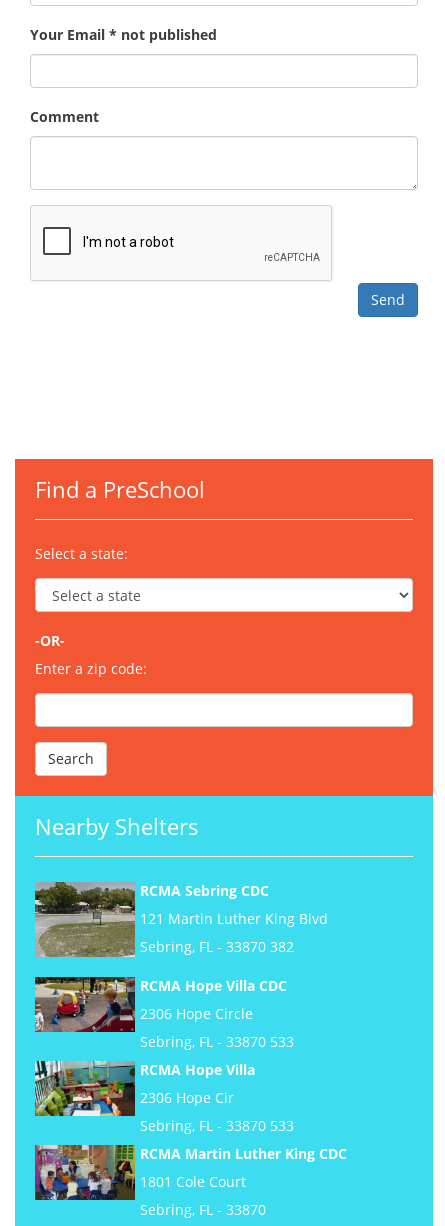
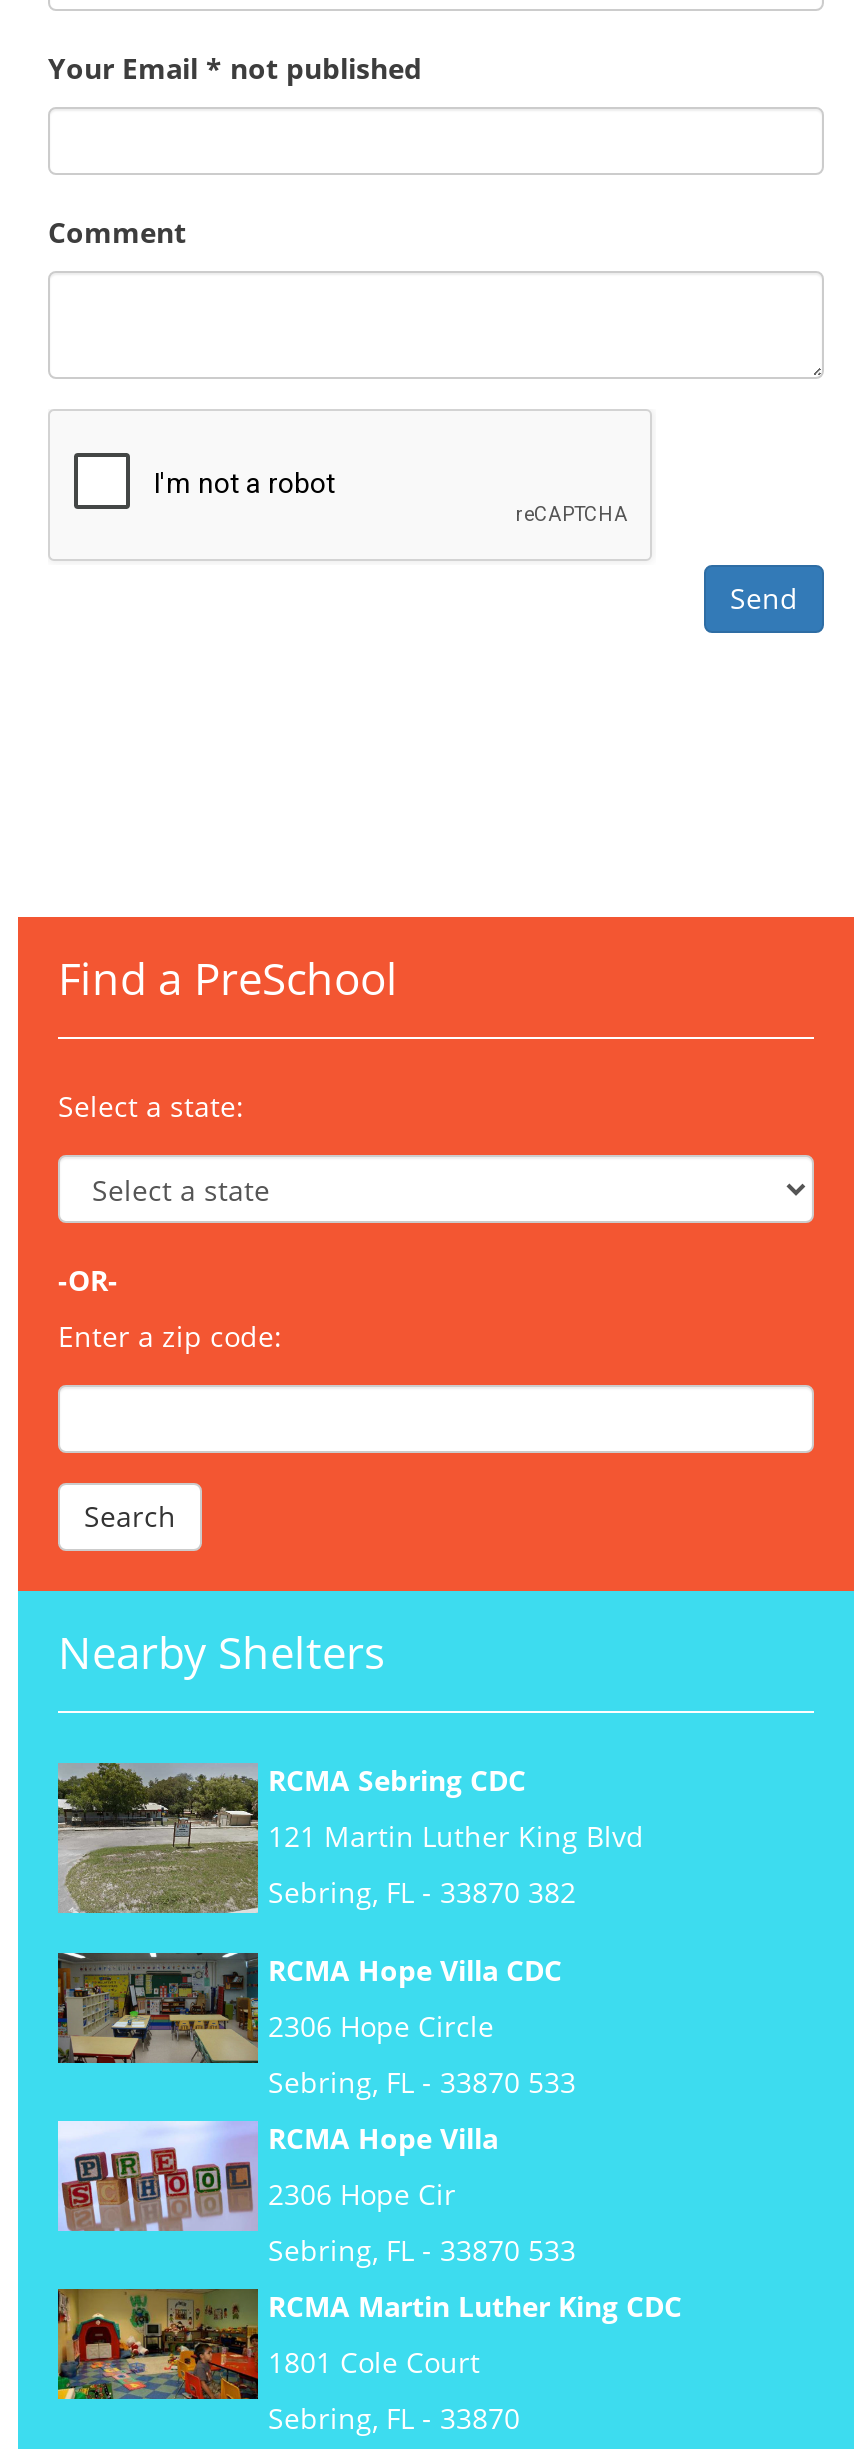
[34,976,136,1033] [image] -> [56,1951,260,2065] [image]
[34,1060,136,1117] [image] -> [56,2119,260,2233] [image]
[34,1144,136,1201] [image] -> [56,2287,260,2401] [image]

